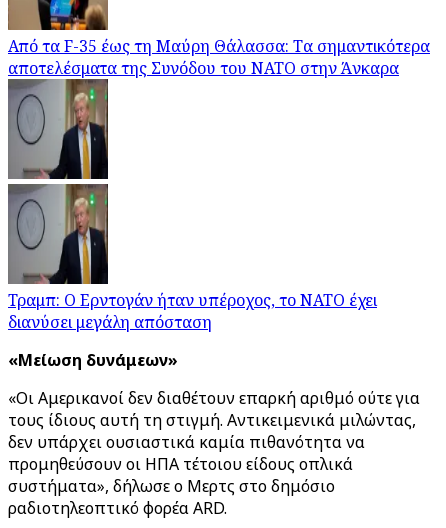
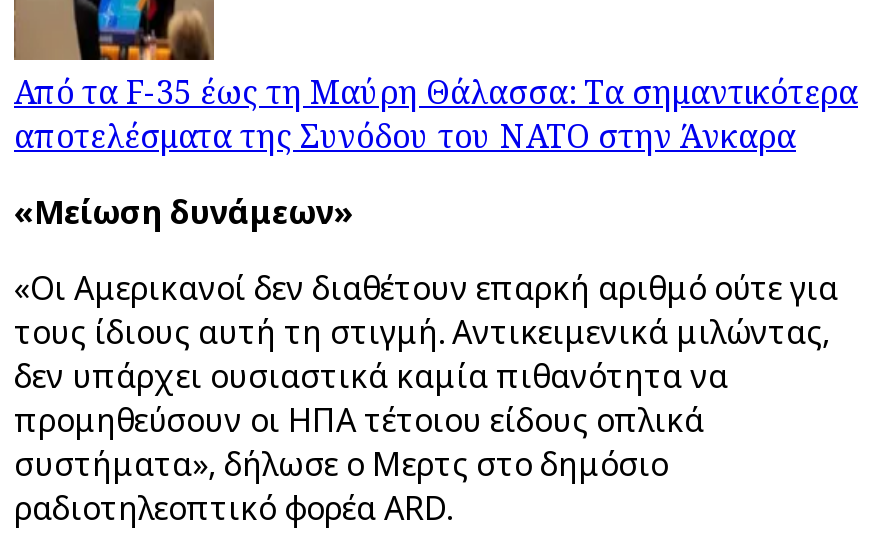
[8,82,377,333] [image] | Τραμπ: Ο Ερντογάν ήταν υπέροχος, το ΝΑΤΟ έχει | διανύσει μεγάλη απόσταση -> none

